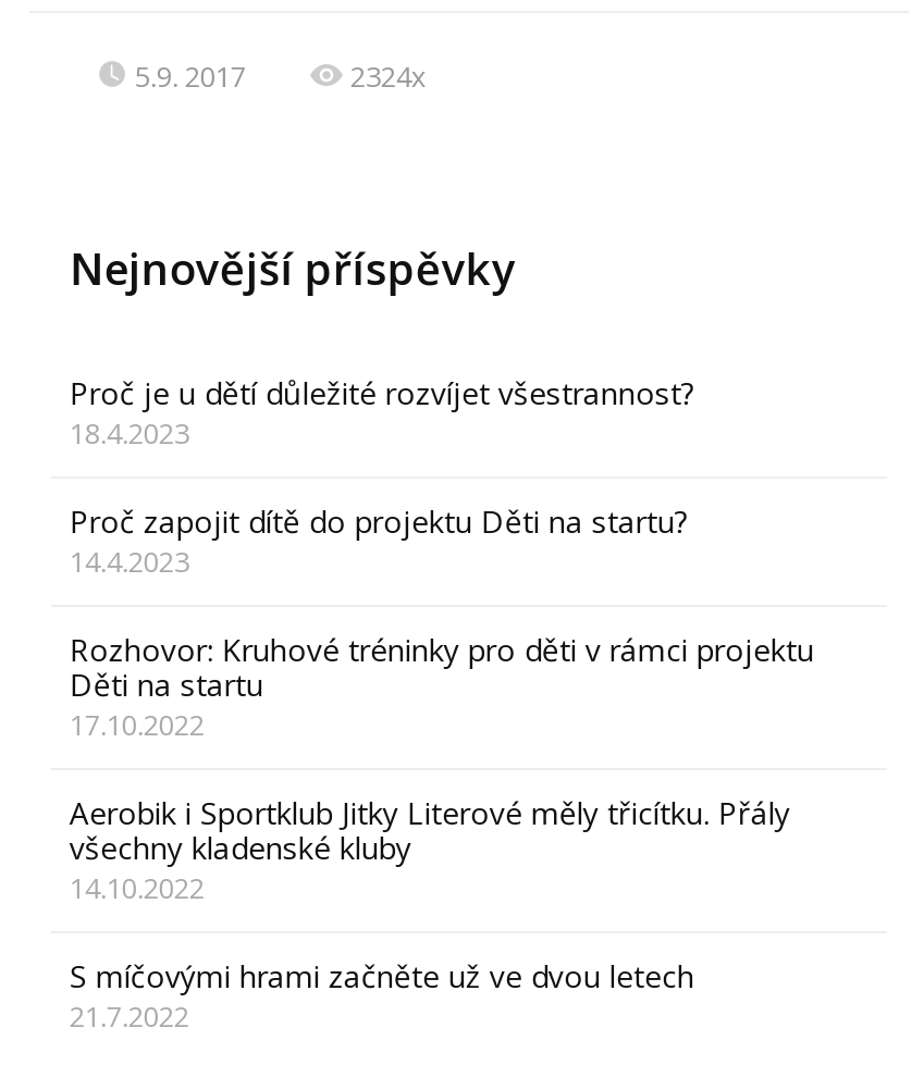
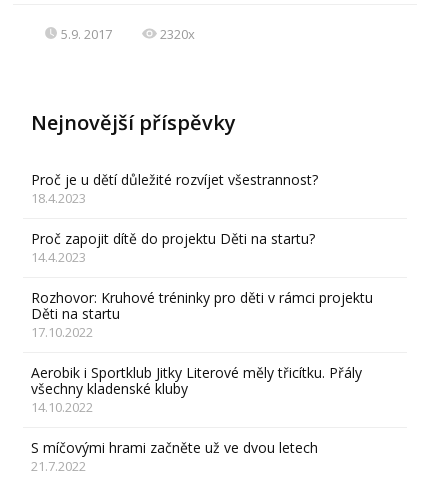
[350,57,426,96] 2324x -> [160,25,195,43] 2320x

